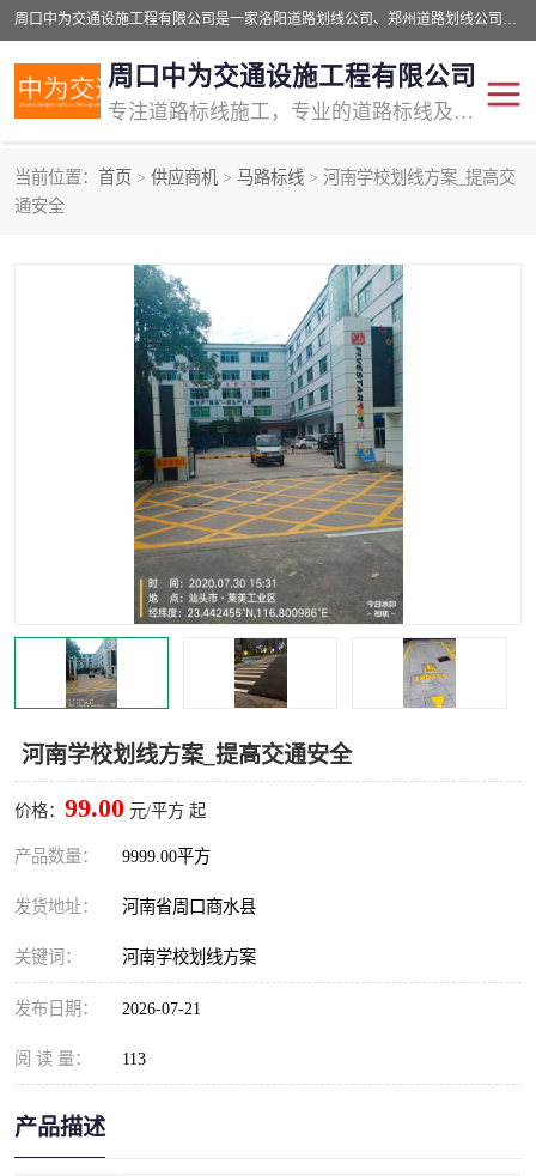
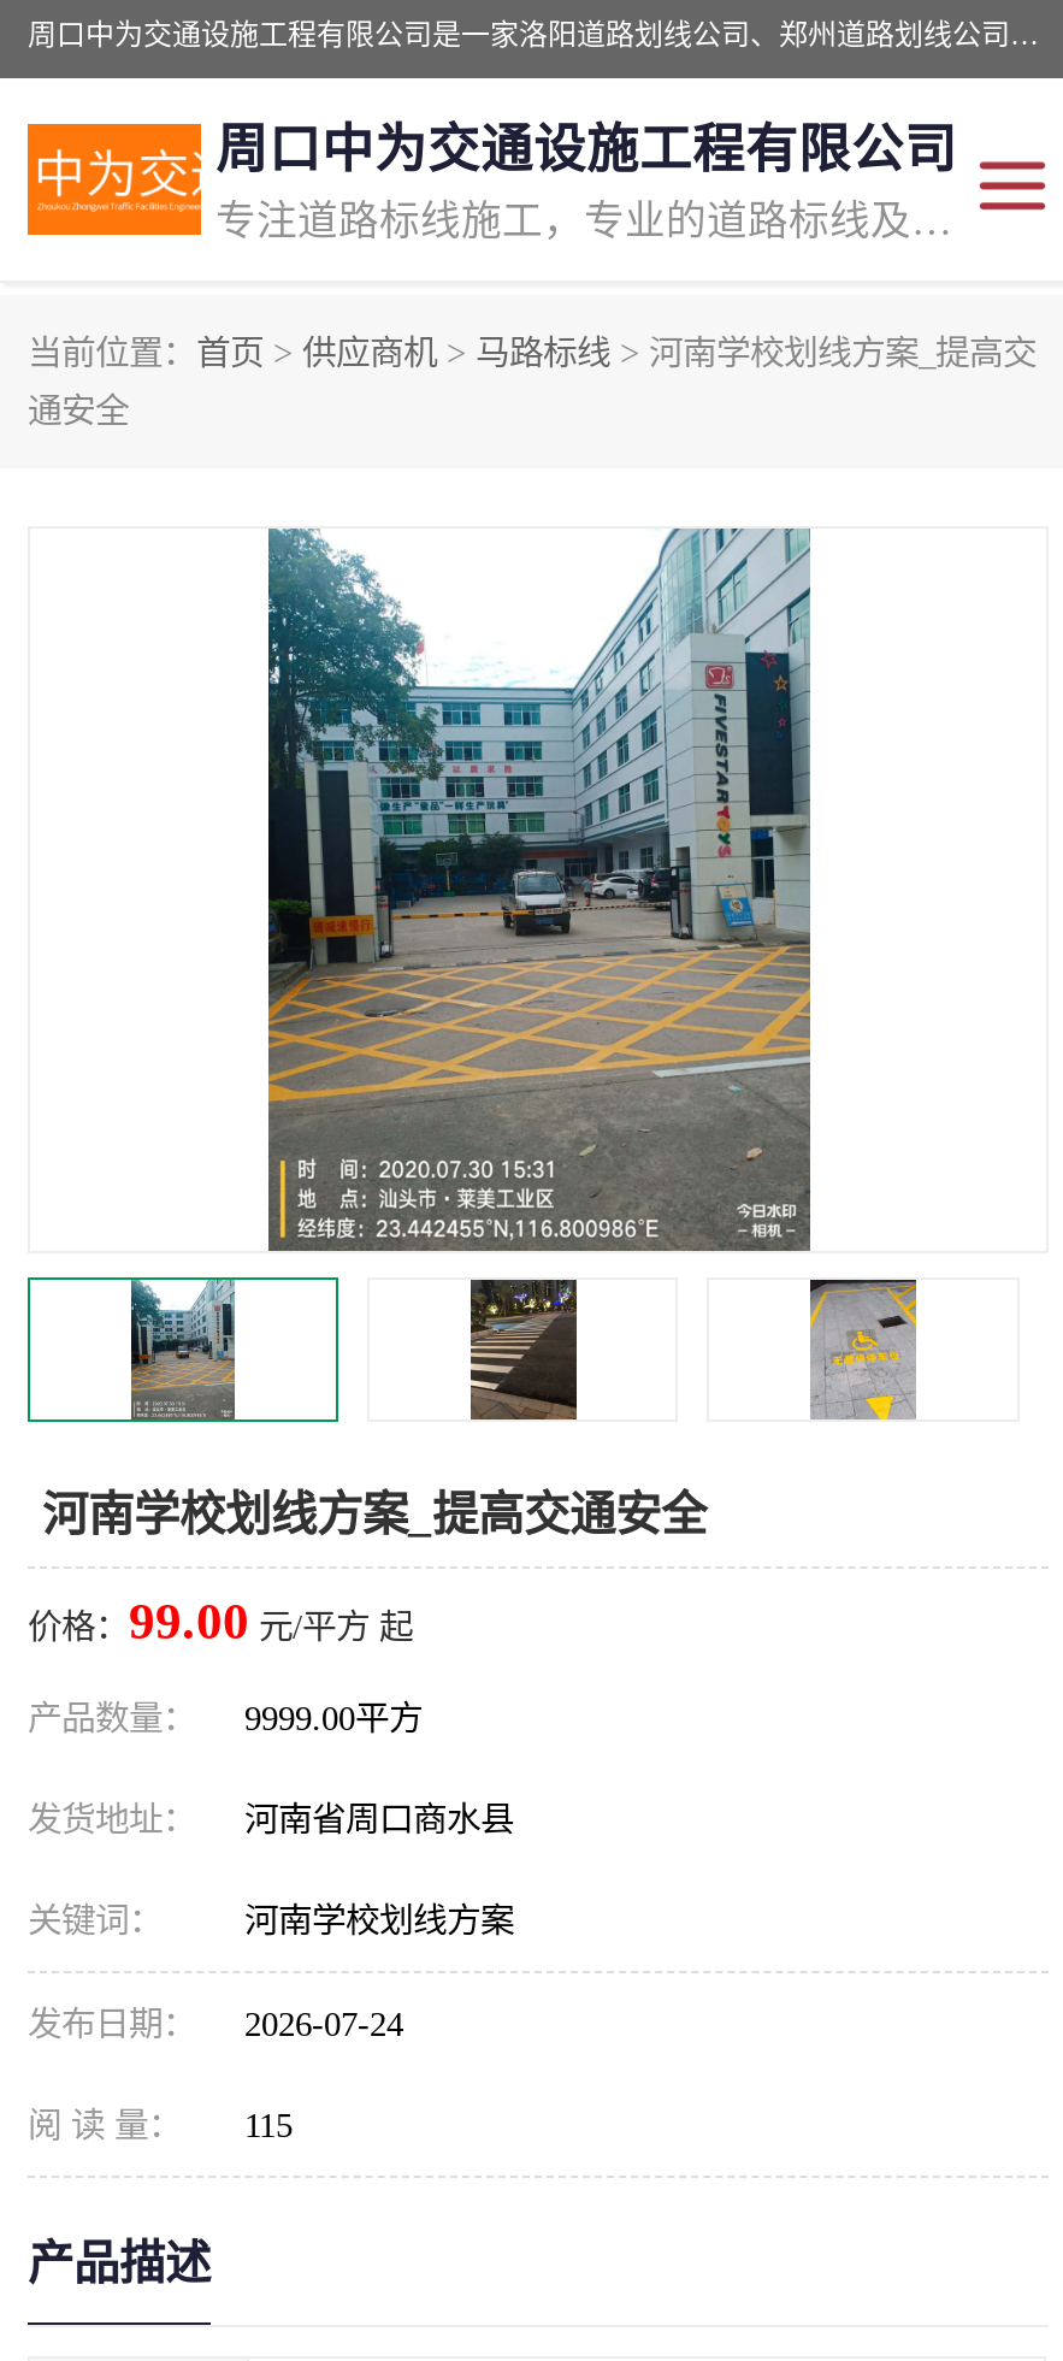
[14,999,201,1018] 发布日期： 2026-07-21 -> [28,2005,403,2043] 发布日期： 2026-07-24
[14,1049,146,1068] 阅 读 量： 113 -> [28,2106,293,2144] 阅 读 量： 115

